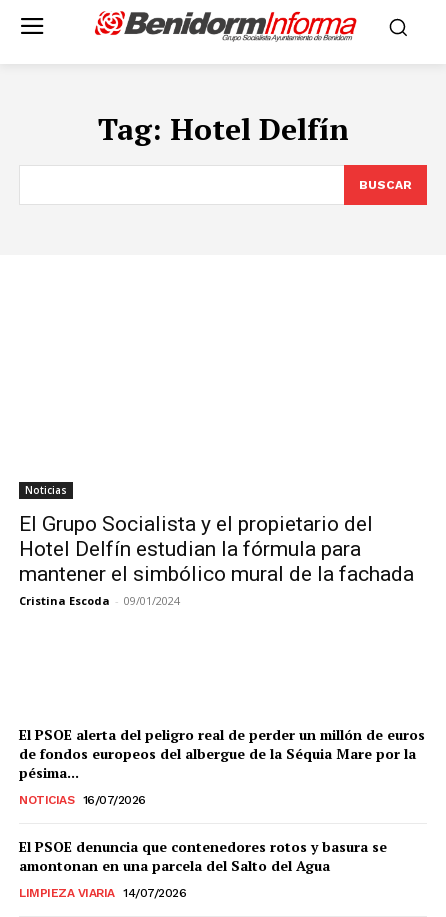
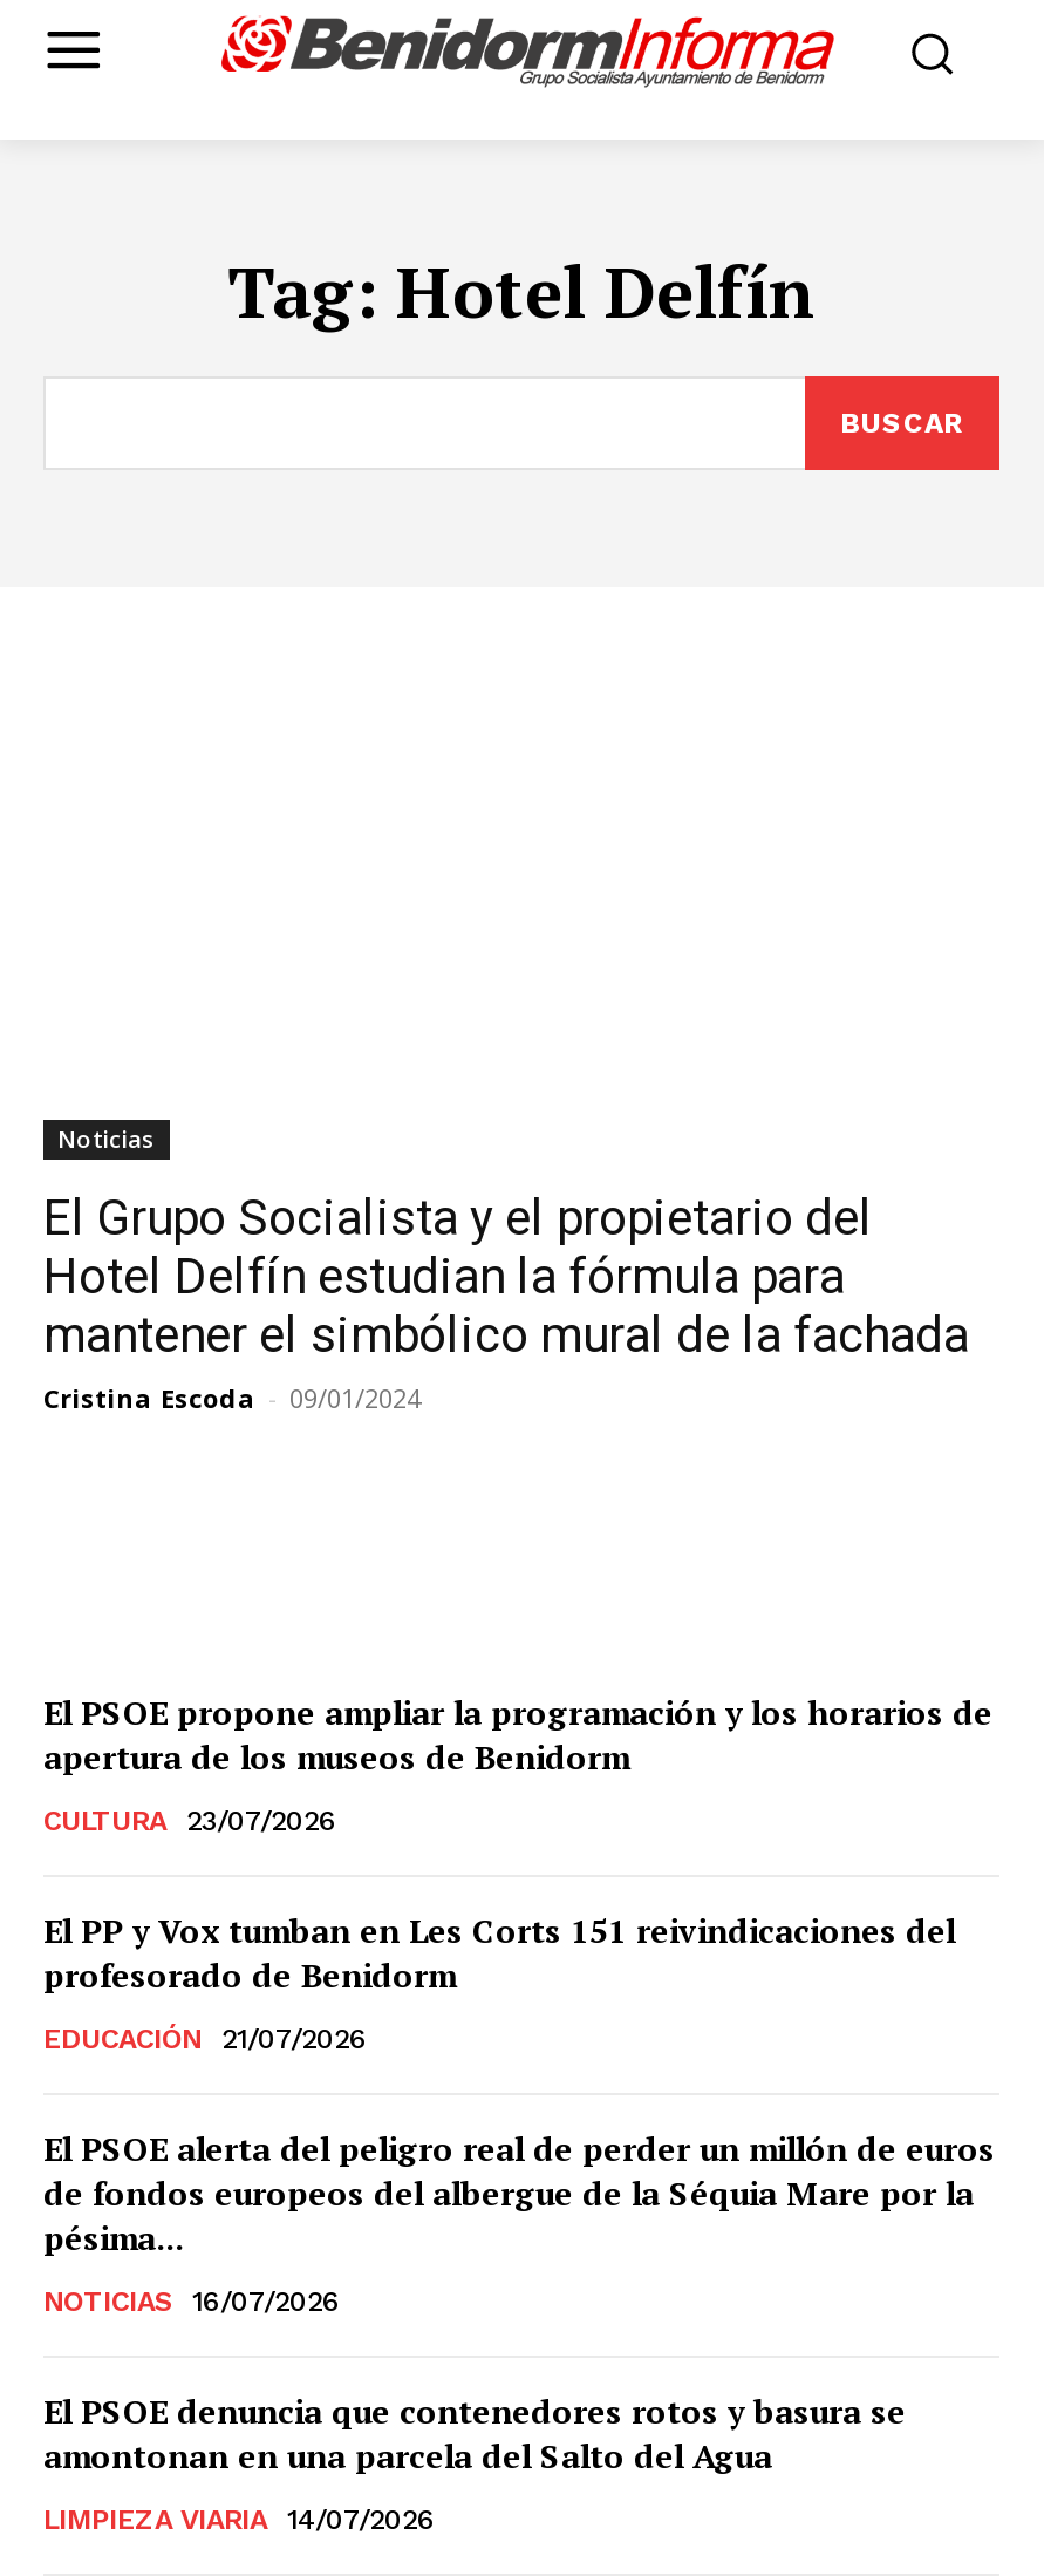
none -> [43,1689,992,2055] El PSOE propone ampliar la programación y los horarios de | apertura de los museos de Benidorm | CULTURA | 23/07/2026 | El PP y Vox tumban en Les Corts 151 reivindicaciones del | profesorado de Benidorm | EDUCACIÓN | 21/07/2026

